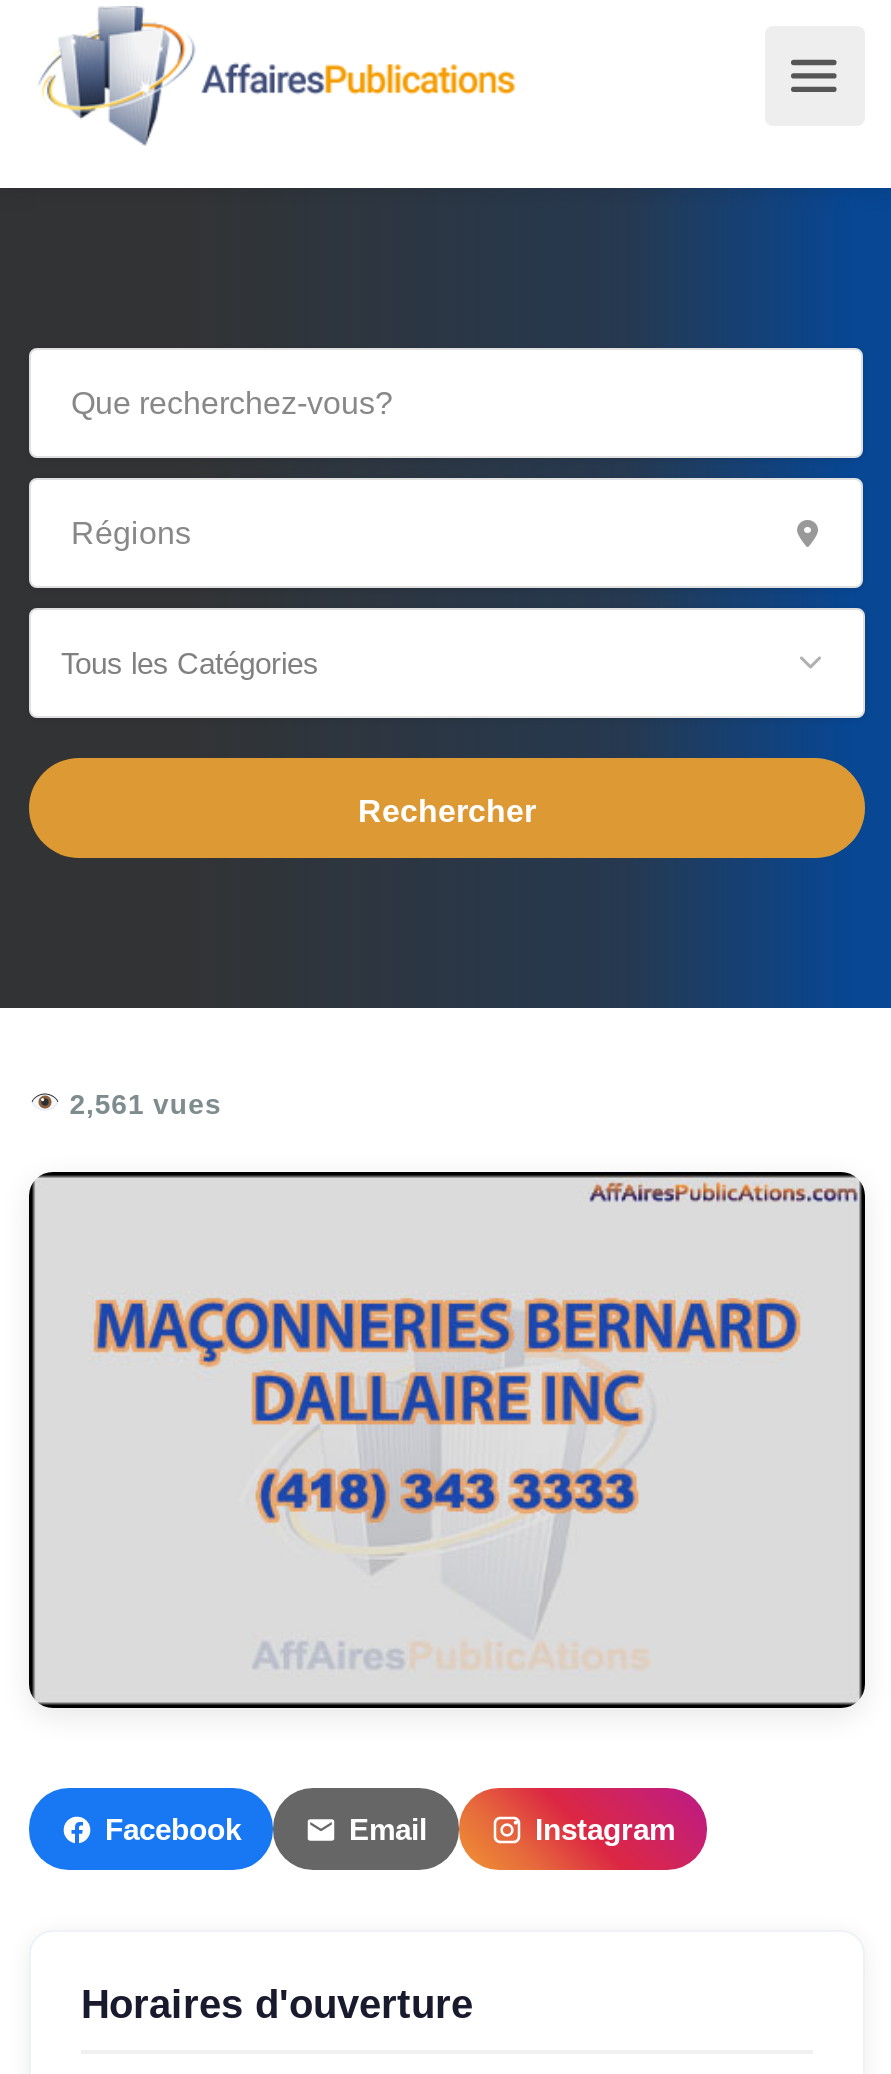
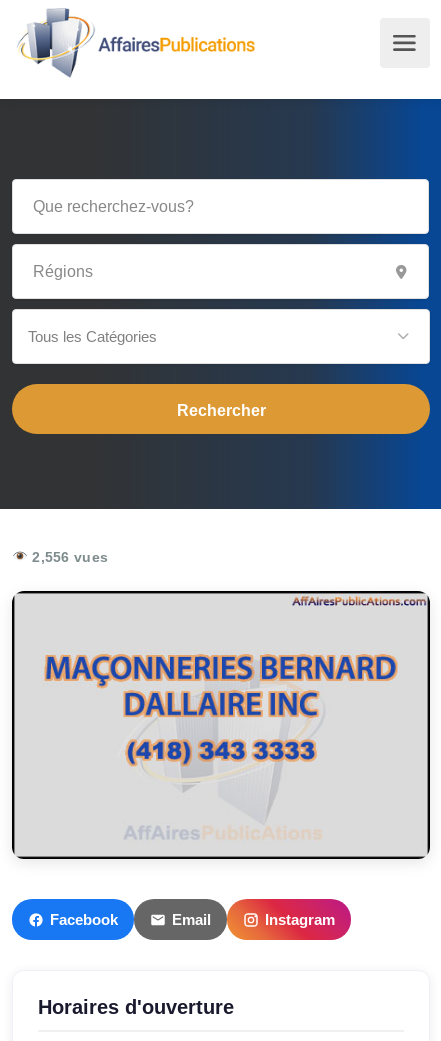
[61,1088,221,1120] 2,561 vues -> [28,549,108,565] 2,556 vues

